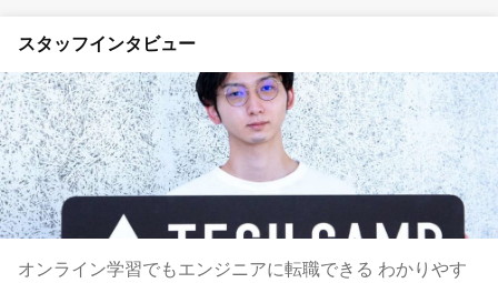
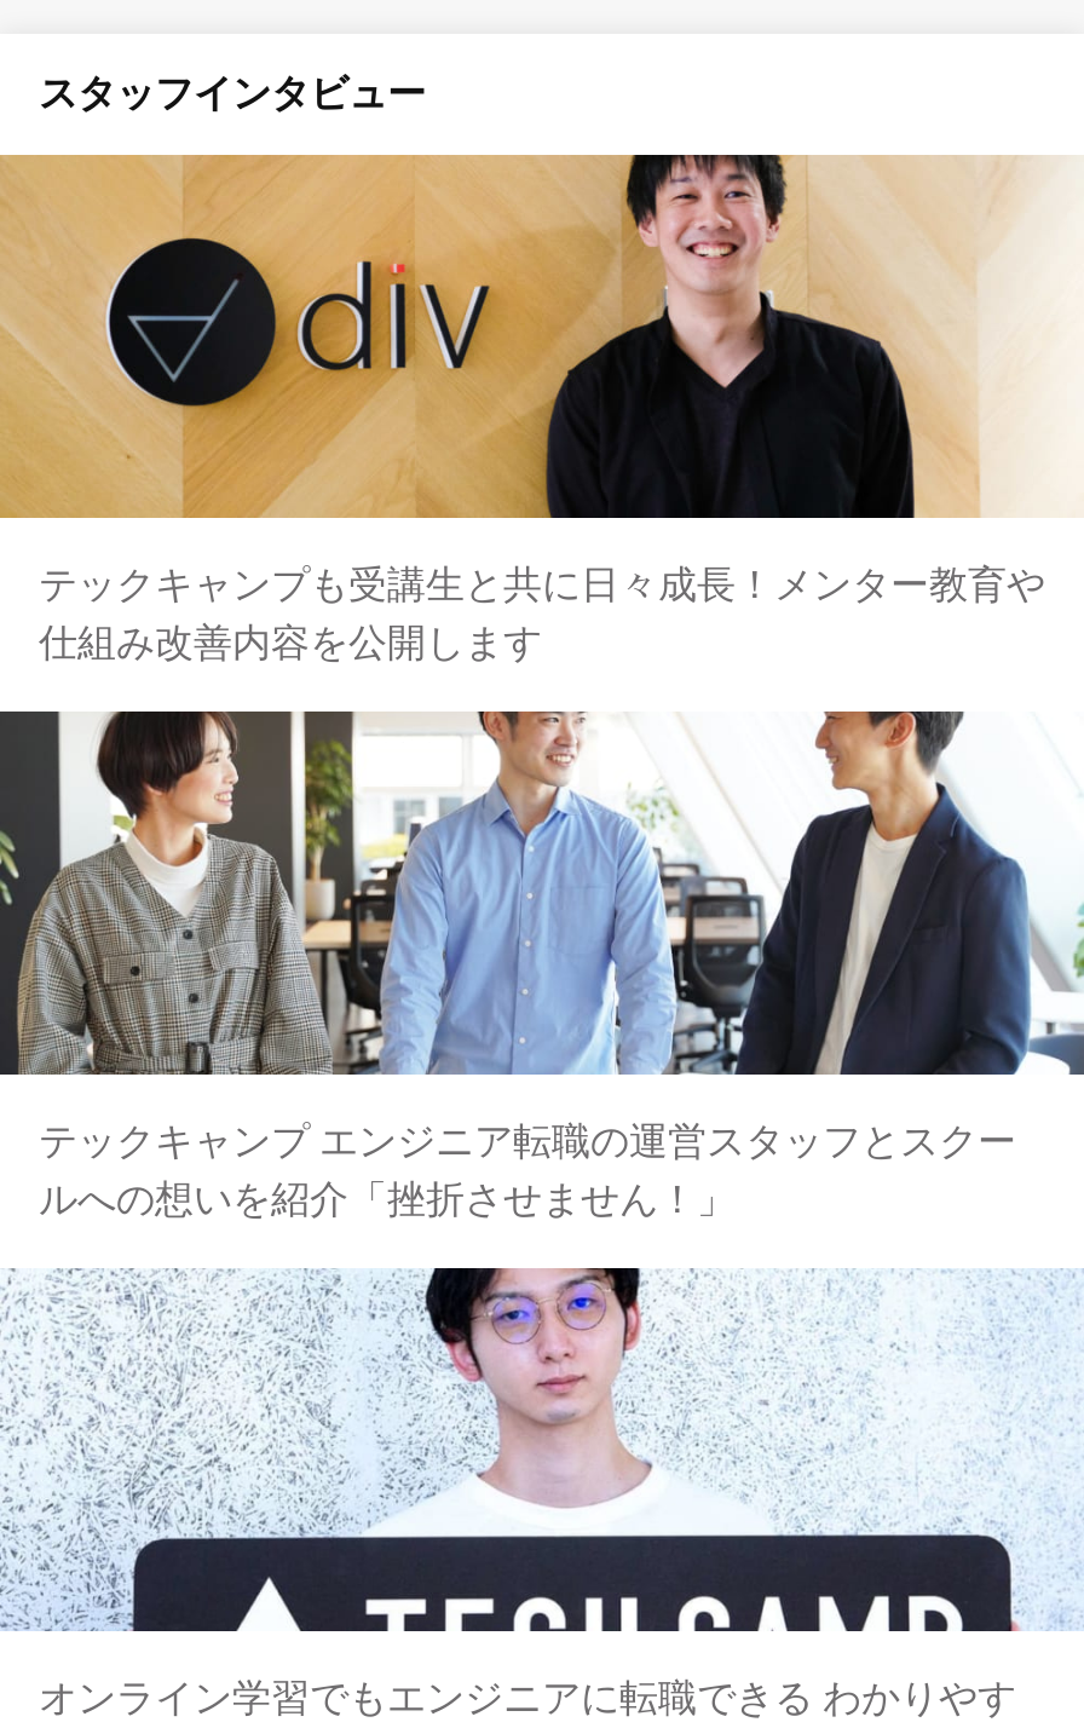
none -> [7,152,1050,664] [image] | テックキャンプも受講生と共に日々成長！メンター教育や | 仕組み改善内容を公開します
none -> [7,709,1077,1220] [image] | テックキャンプ エンジニア転職の運営スタッフとスクー | ルへの想いを紹介「挫折させません！」

